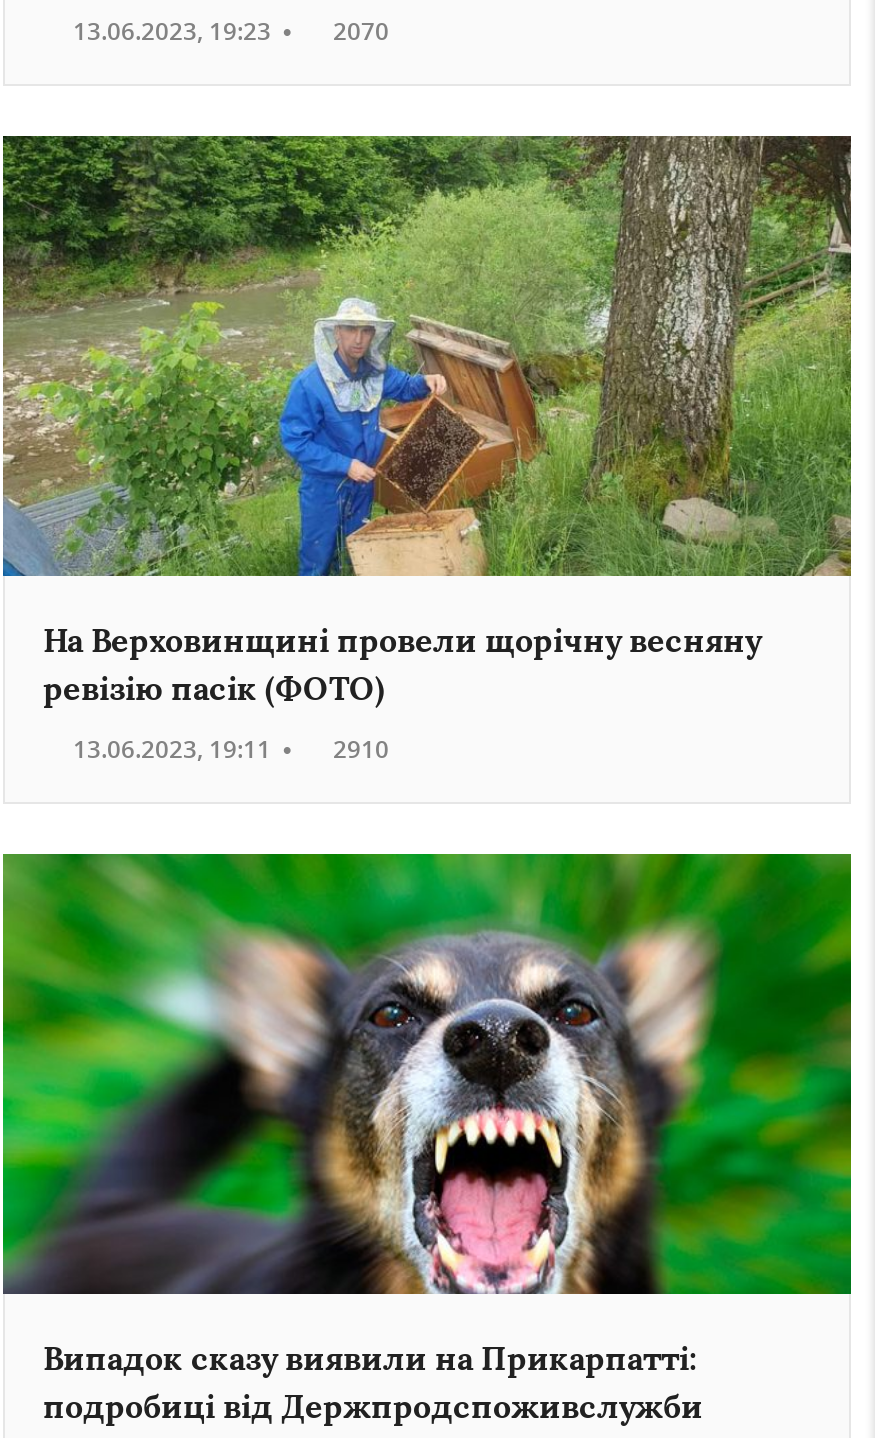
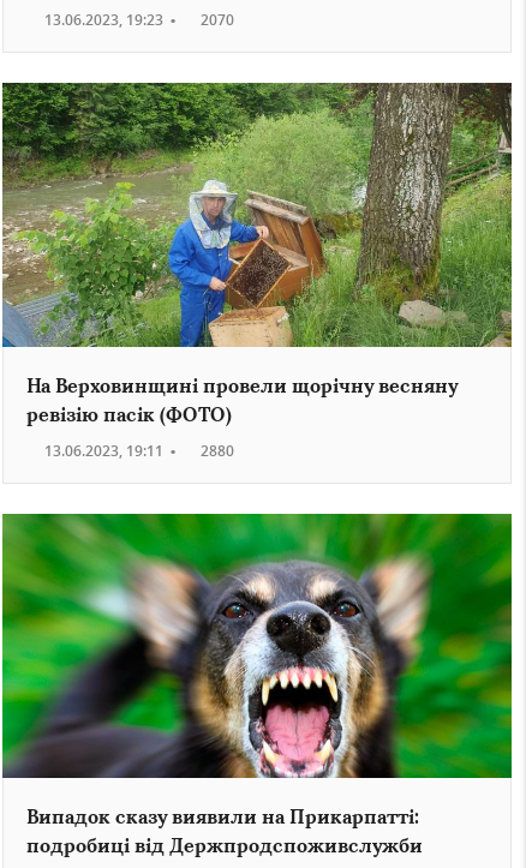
[73,733,389,767] 13.06.2023, 19:11 • 2910 -> [44,441,234,462] 13.06.2023, 19:11 • 2880

